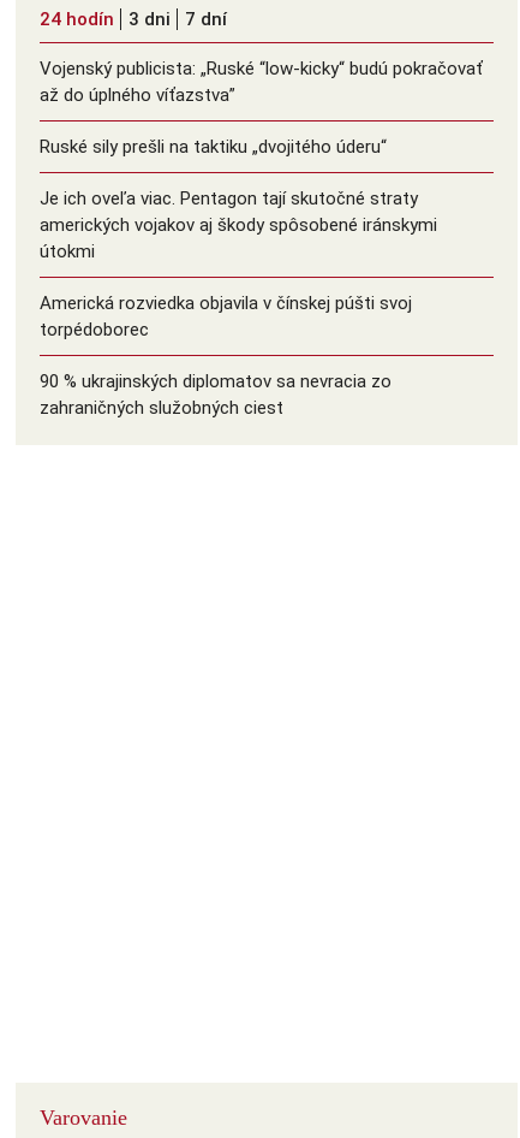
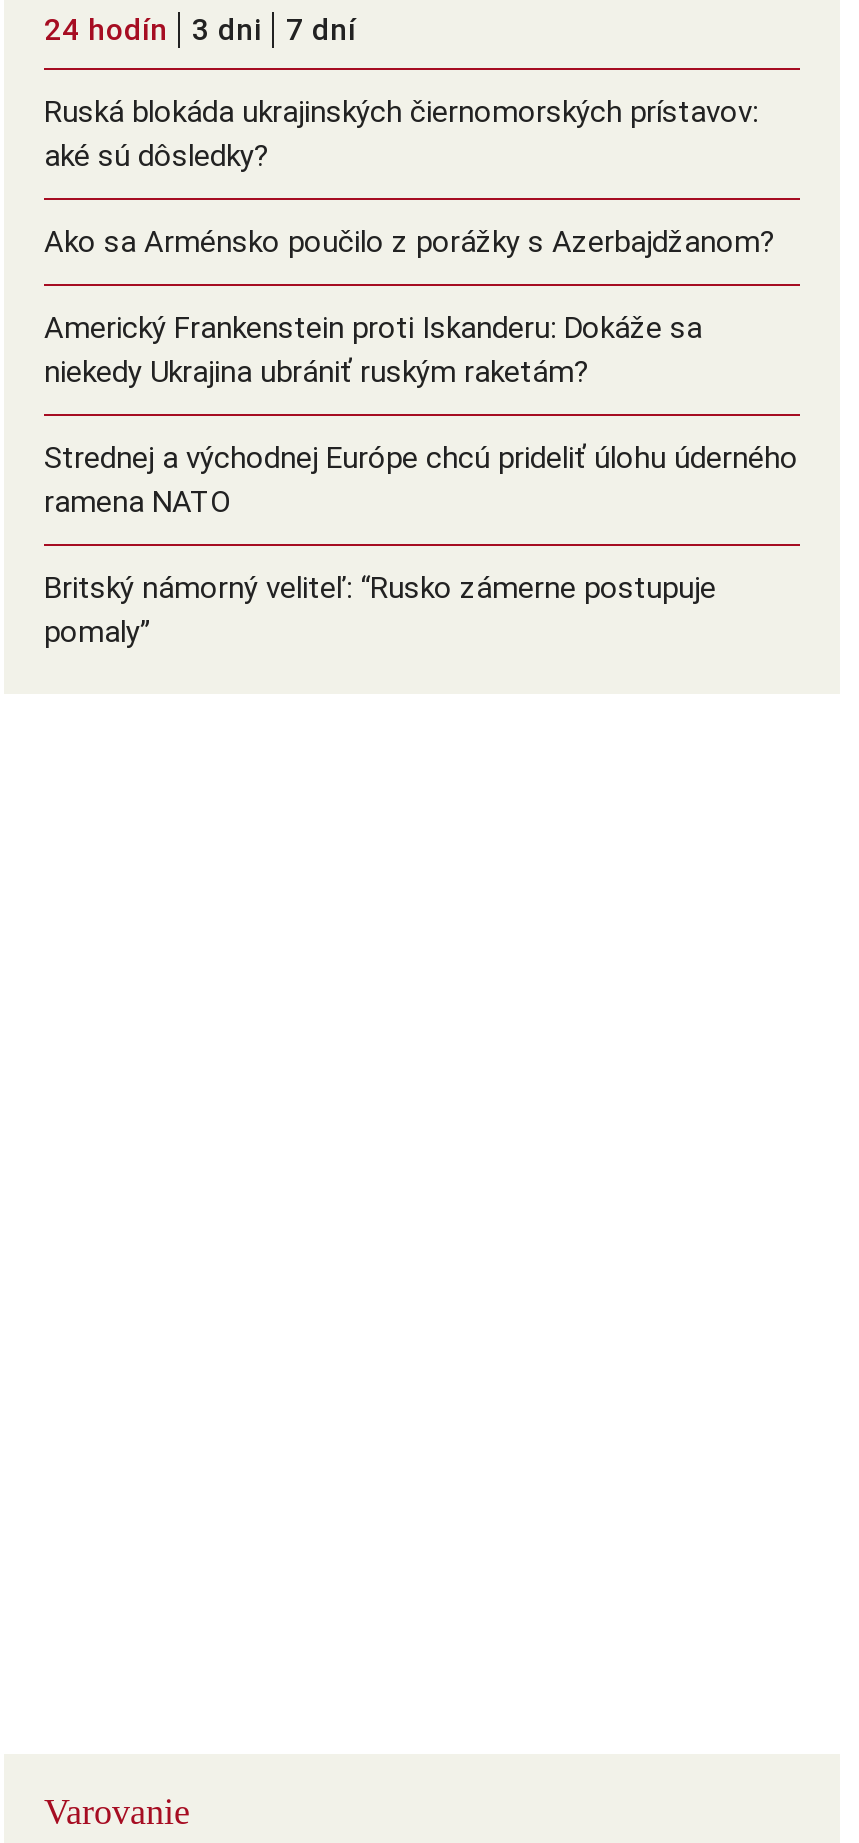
[40,58,483,106] Vojenský publicista: „Ruské “low-kicky“ budú pokračovať | až do úplného víťazstva” -> [44,94,758,174] Ruská blokáda ukrajinských čiernomorských prístavov: | aké sú dôsledky?
[40,136,387,158] Ruské sily prešli na taktiku „dvojitého úderu“ -> [44,224,776,260] Ako sa Arménsko poučilo z porážky s Azerbajdžanom?
[40,188,437,262] Je ich oveľa viac. Pentagon tají skutočné straty | amerických vojakov aj škody spôsobené iránskymi | útokmi -> [44,310,702,390] Americký Frankenstein proti Iskanderu: Dokáže sa | niekedy Ukrajina ubrániť ruským raketám?
[40,292,412,340] Americká rozviedka objavila v čínskej púšti svoj | torpédoborec -> [44,440,798,520] Strednej a východnej Európe chcú prideliť úlohu úderného | ramena NATO
[40,371,392,419] 90 % ukrajinských diplomatov sa nevracia zo | zahraničných služobných ciest -> [44,570,716,650] Britský námorný veliteľ: “Rusko zámerne postupuje | pomaly”

